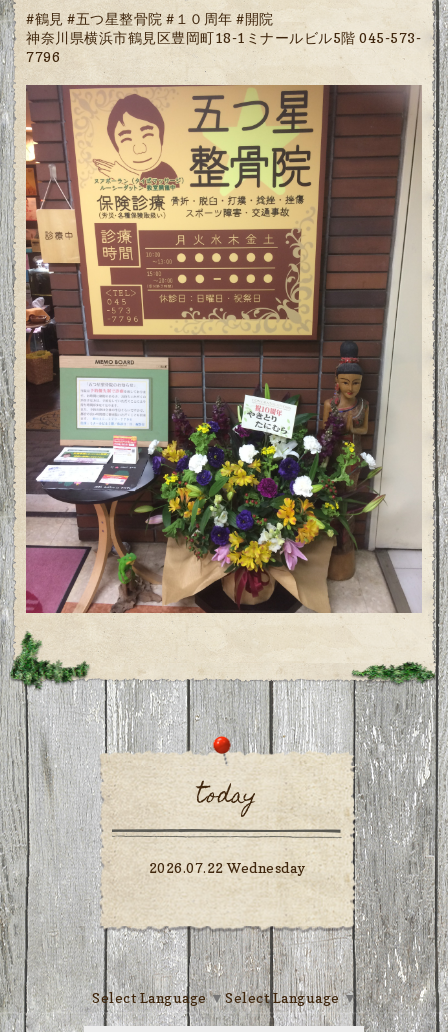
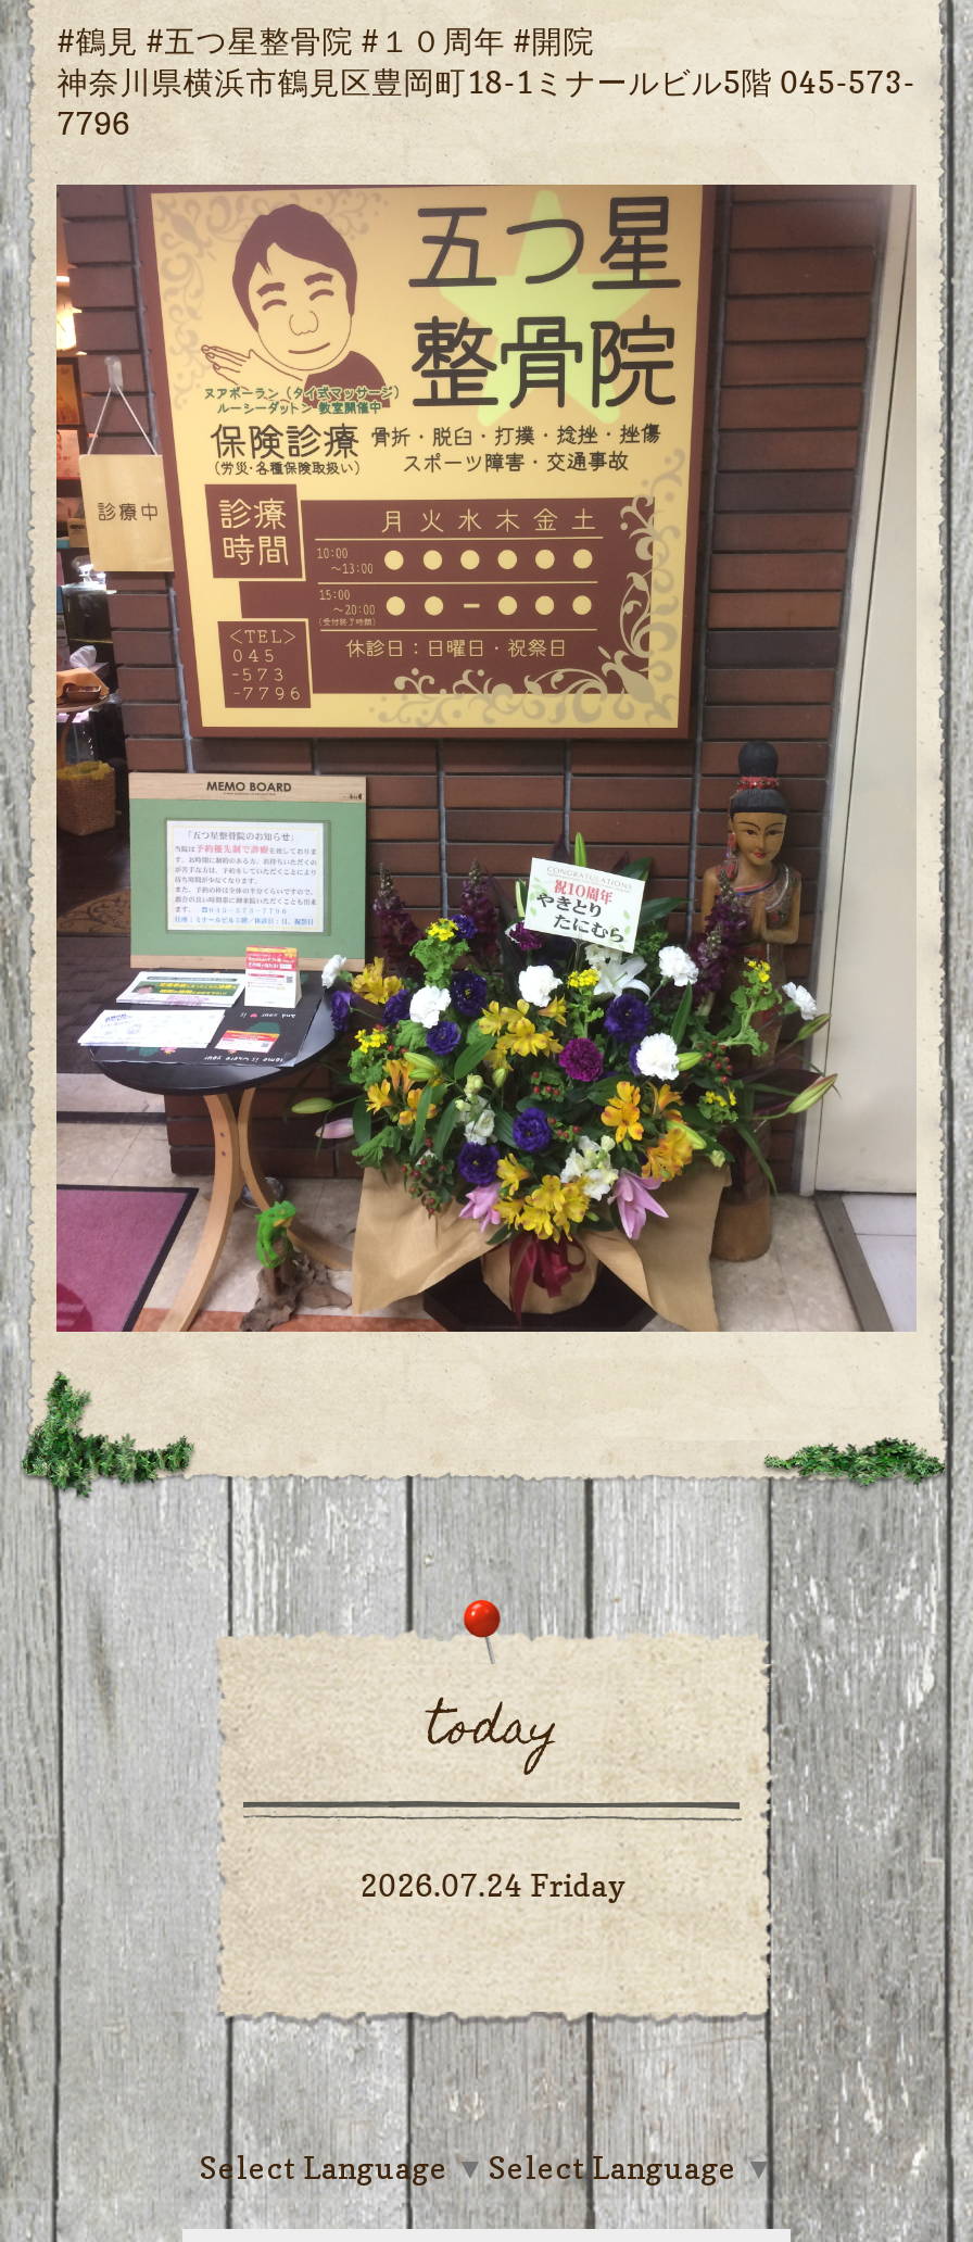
[148,859,305,876] 2026.07.22 Wednesday -> [360,1866,626,1903] 2026.07.24 Friday

